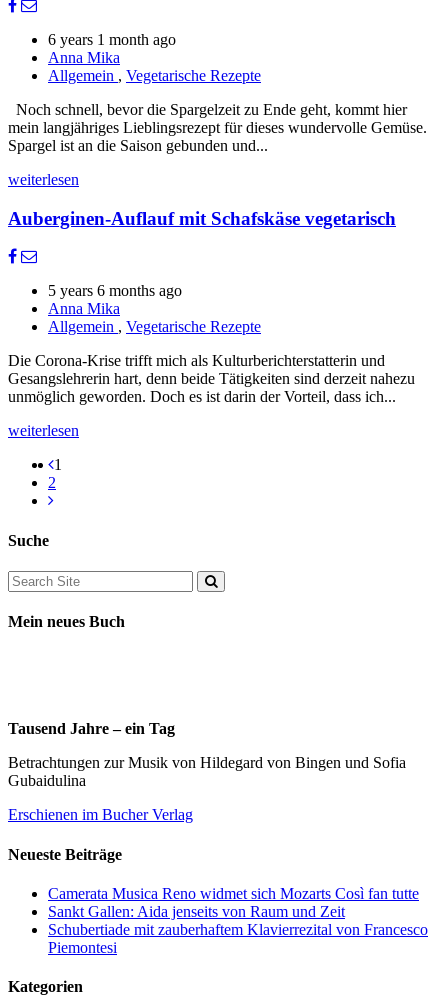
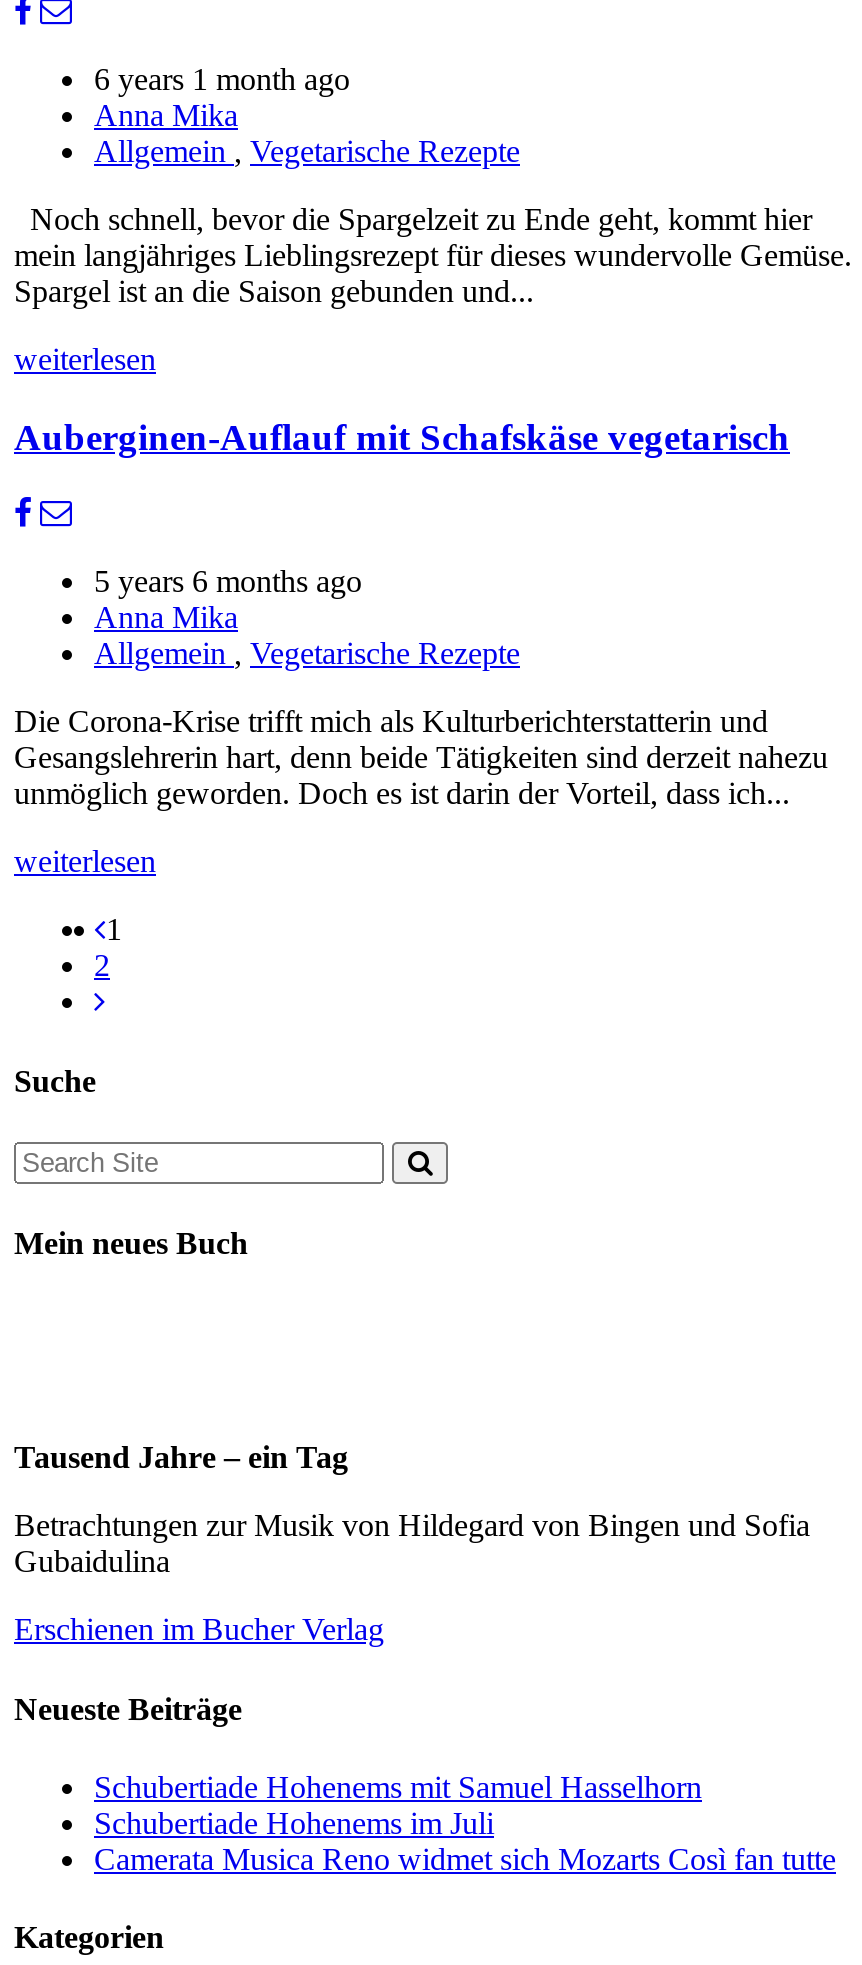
none -> [94,1770,702,1840] Schubertiade Hohenems mit Samuel Hasselhorn | Schubertiade Hohenems im Juli
moved [48,885,419,902] -> [94,1842,836,1876]: Camerata Musica Reno widmet sich Mozarts Così fan tutte
[48,903,428,956] Sankt Gallen: Aida jenseits von Raum und Zeit | Schubertiade mit zauberhaftem Klavierrezital von Francesco | Piemontesi -> none

